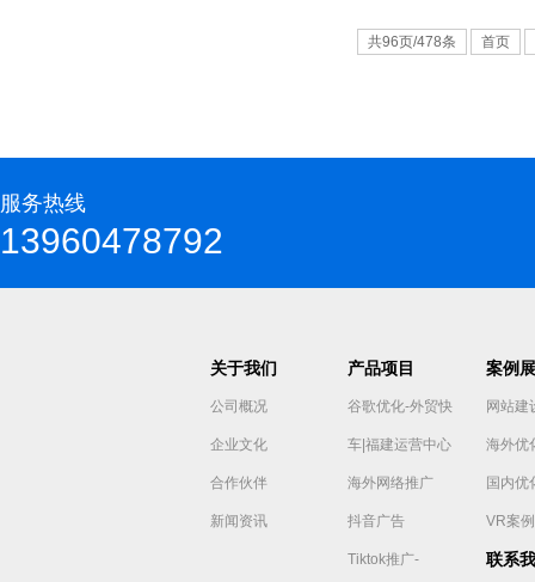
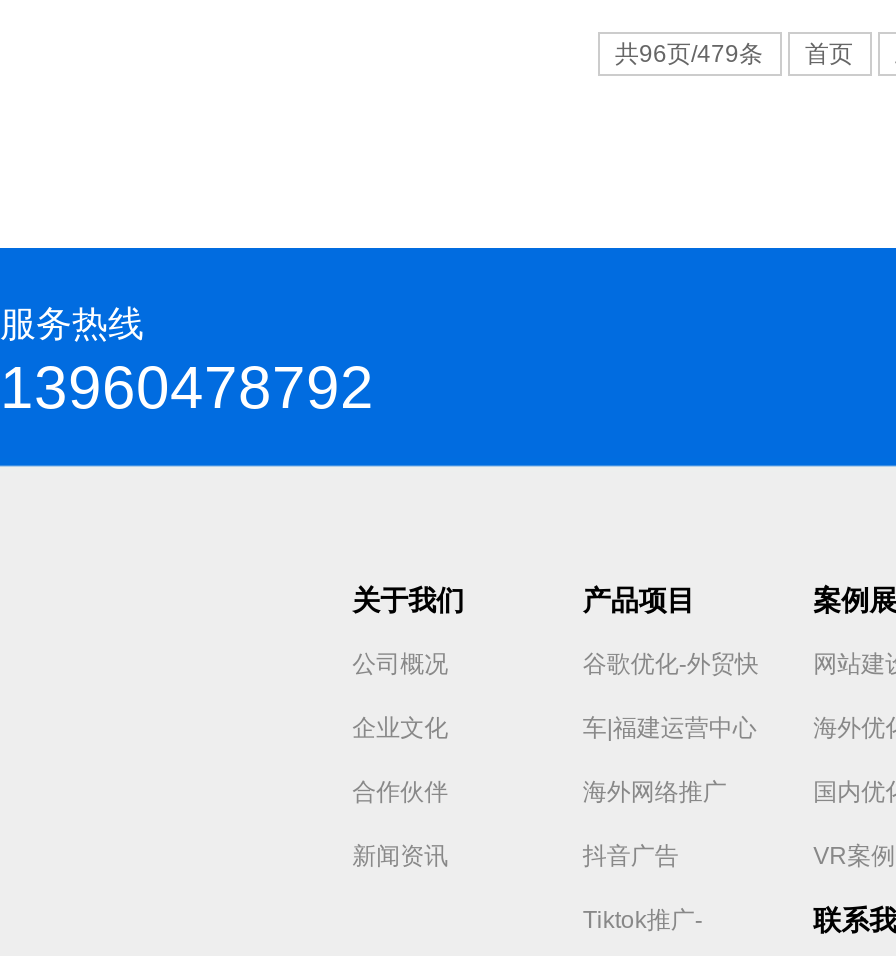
[367,33,456,50] 共96页/478条 -> [615,40,763,68] 共96页/479条

